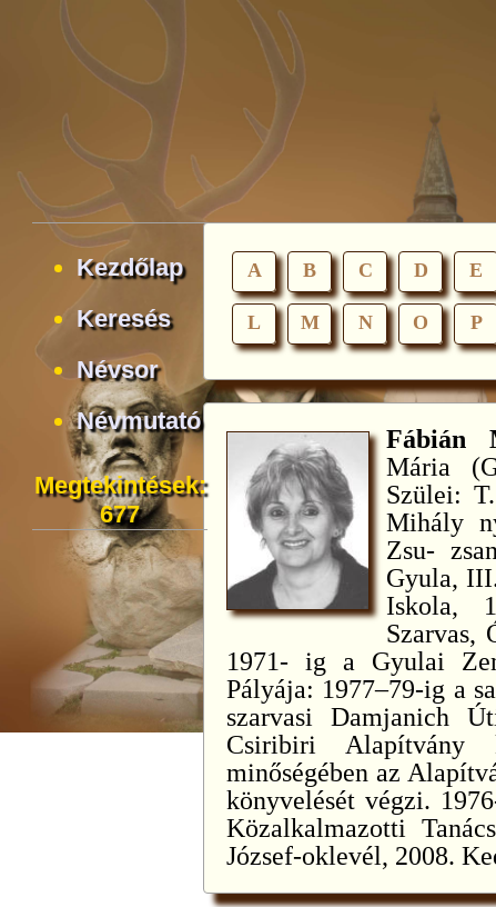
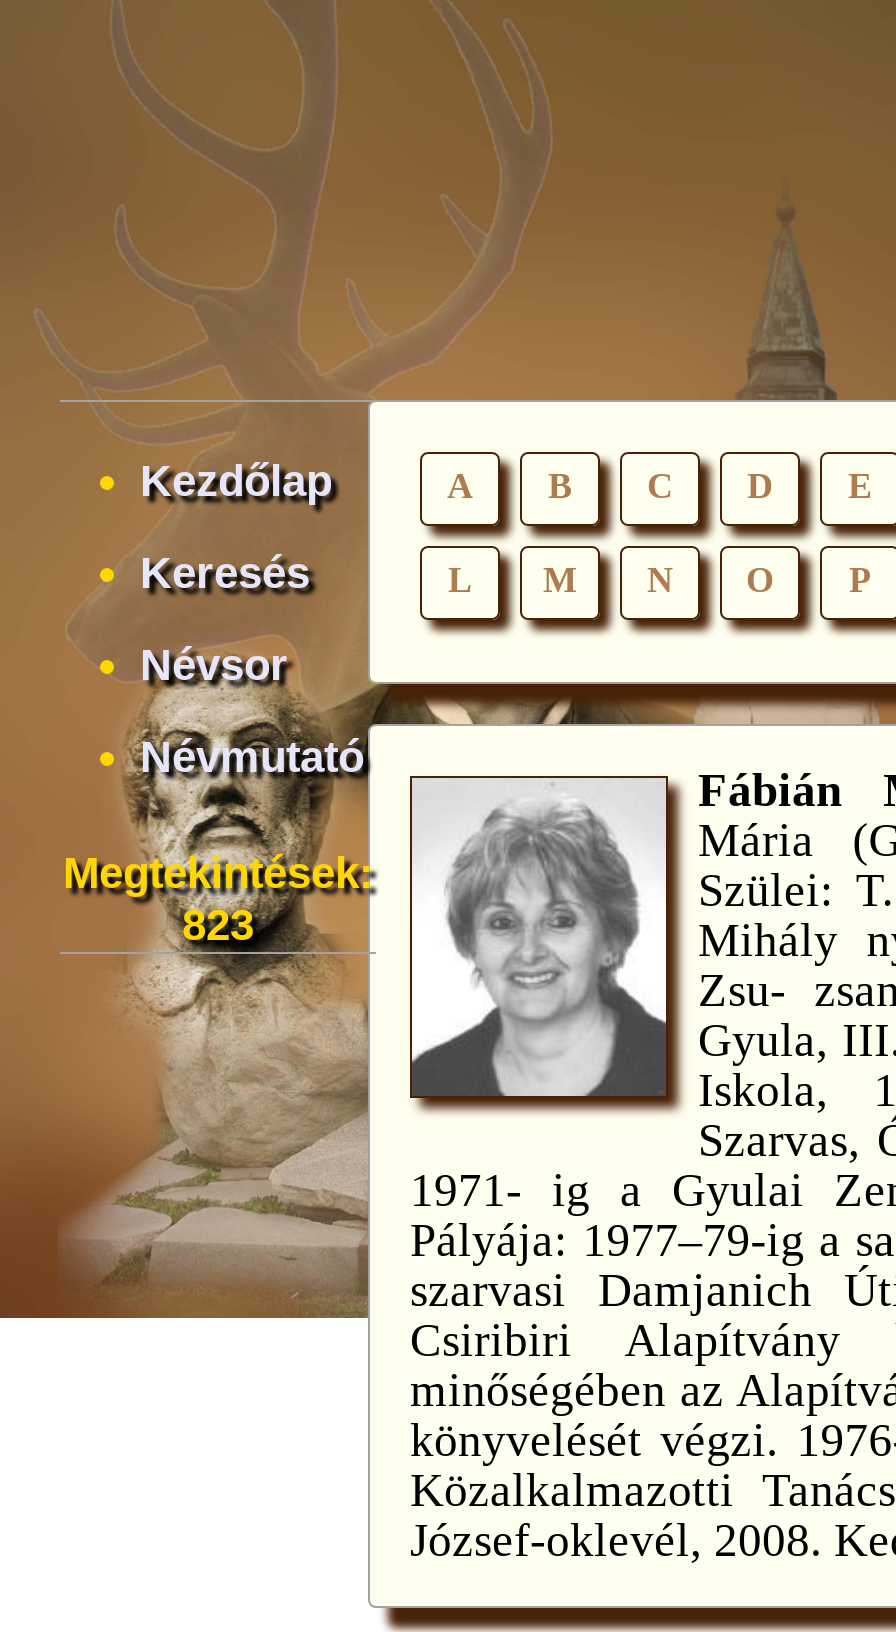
[100,500,140,528] 677 -> [182,900,254,950] 823

